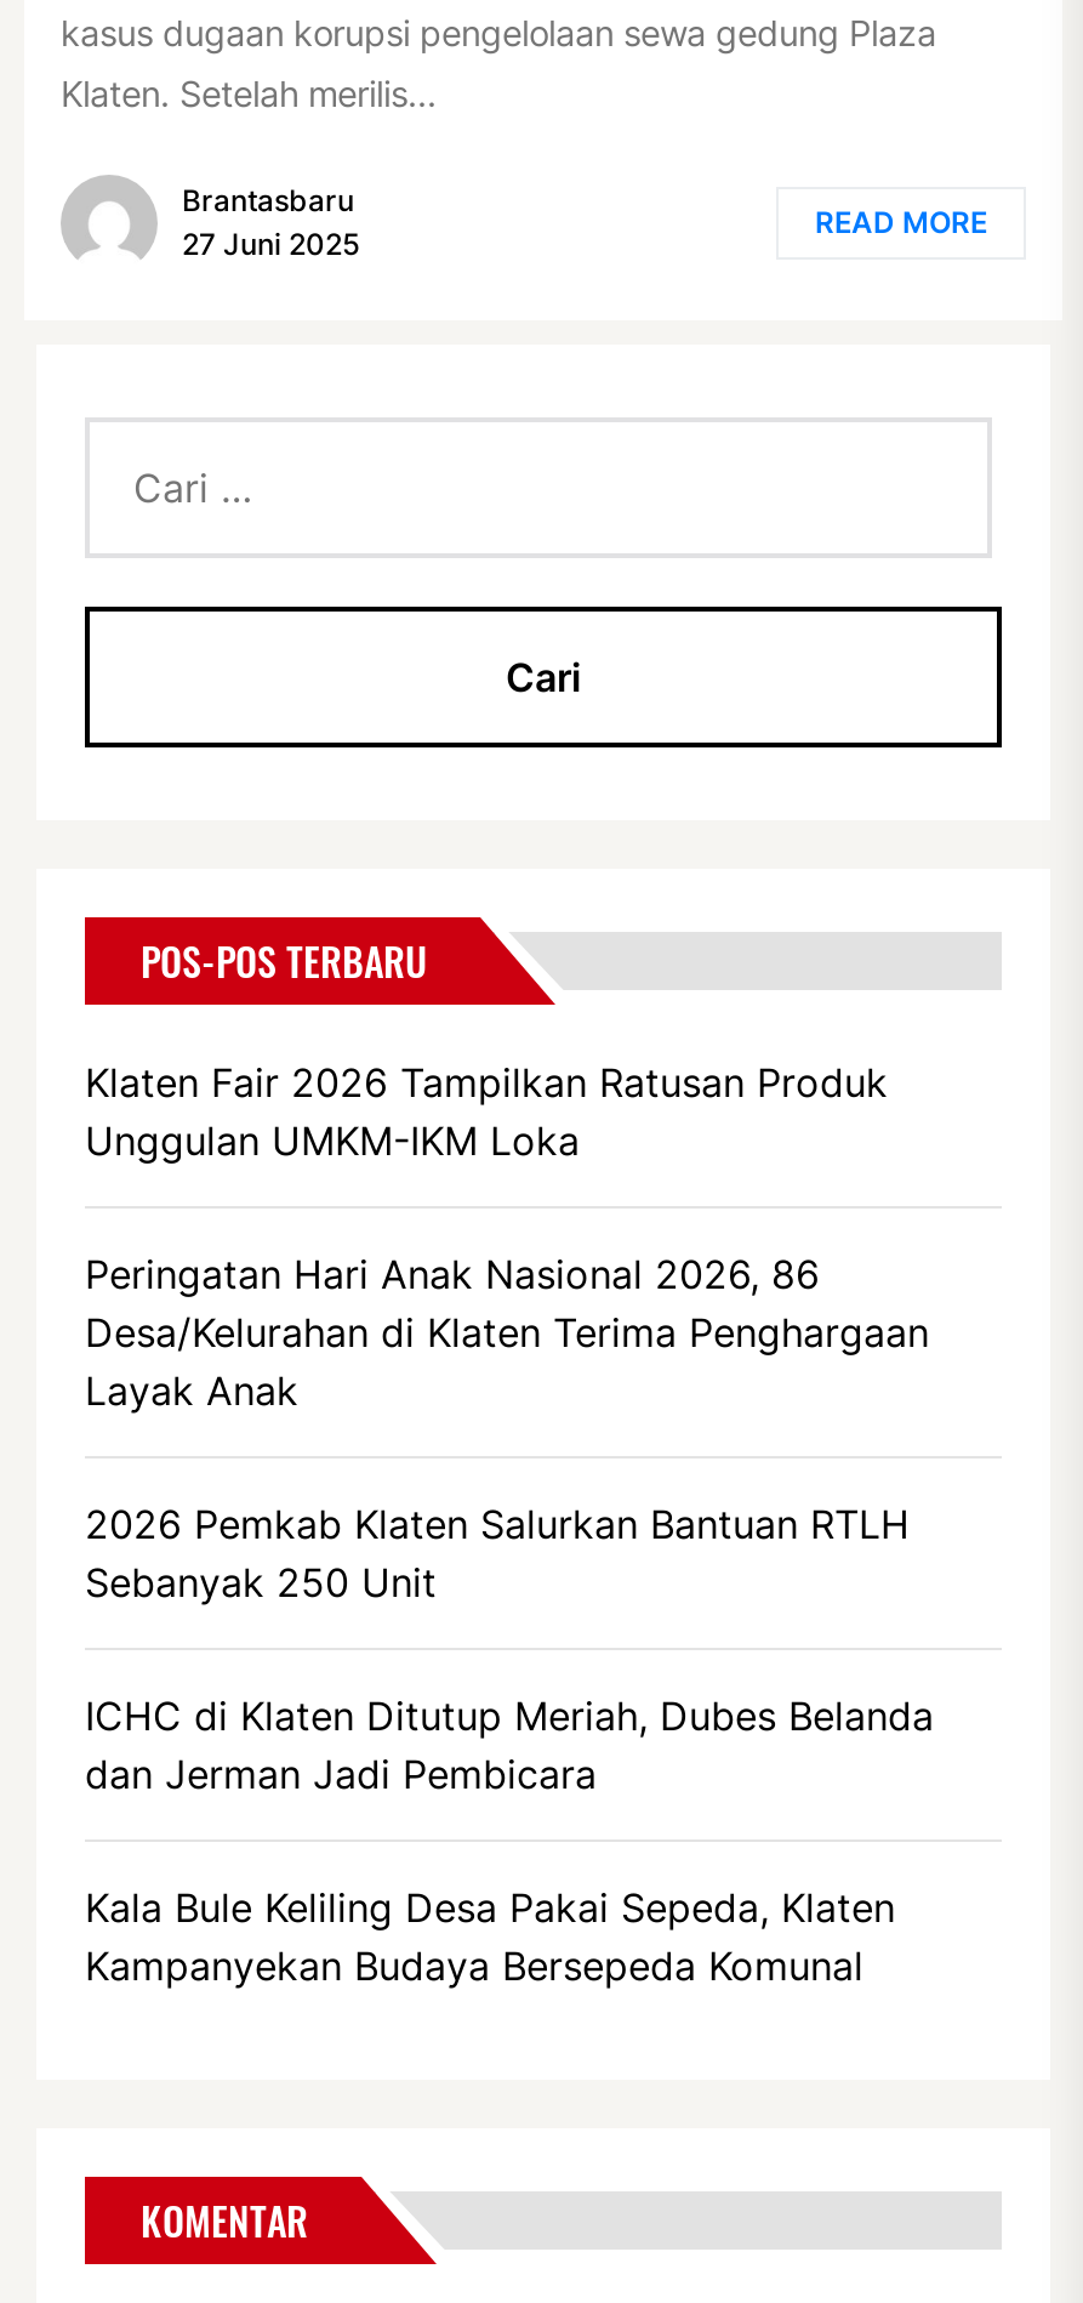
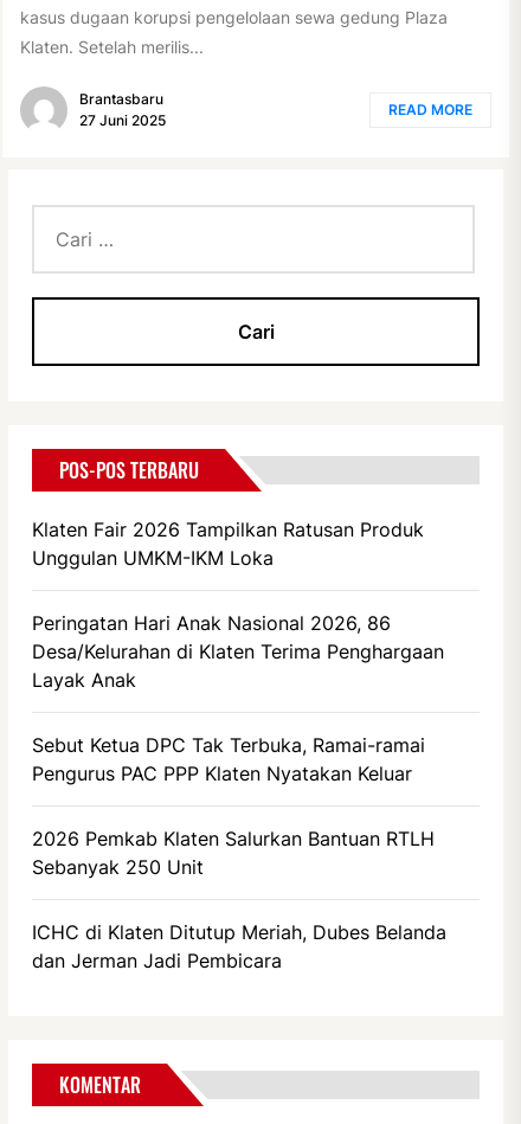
none -> [32,734,425,786] Sebut Ketua DPC Tak Terbuka, Ramai-ramai | Pengurus PAC PPP Klaten Nyatakan Keluar
moved [85,1501,934,1799] -> [32,827,446,973]: 2026 Pemkab Klaten Salurkan Bantuan RTLH | Sebanyak 250 Unit | ICHC di Klaten Ditutup Meriah, Dubes Belanda | dan Jerman Jadi Pembicara
[85,1884,895,1991] Kala Bule Keliling Desa Pakai Sepeda, Klaten | Kampanyekan Budaya Bersepeda Komunal -> none

